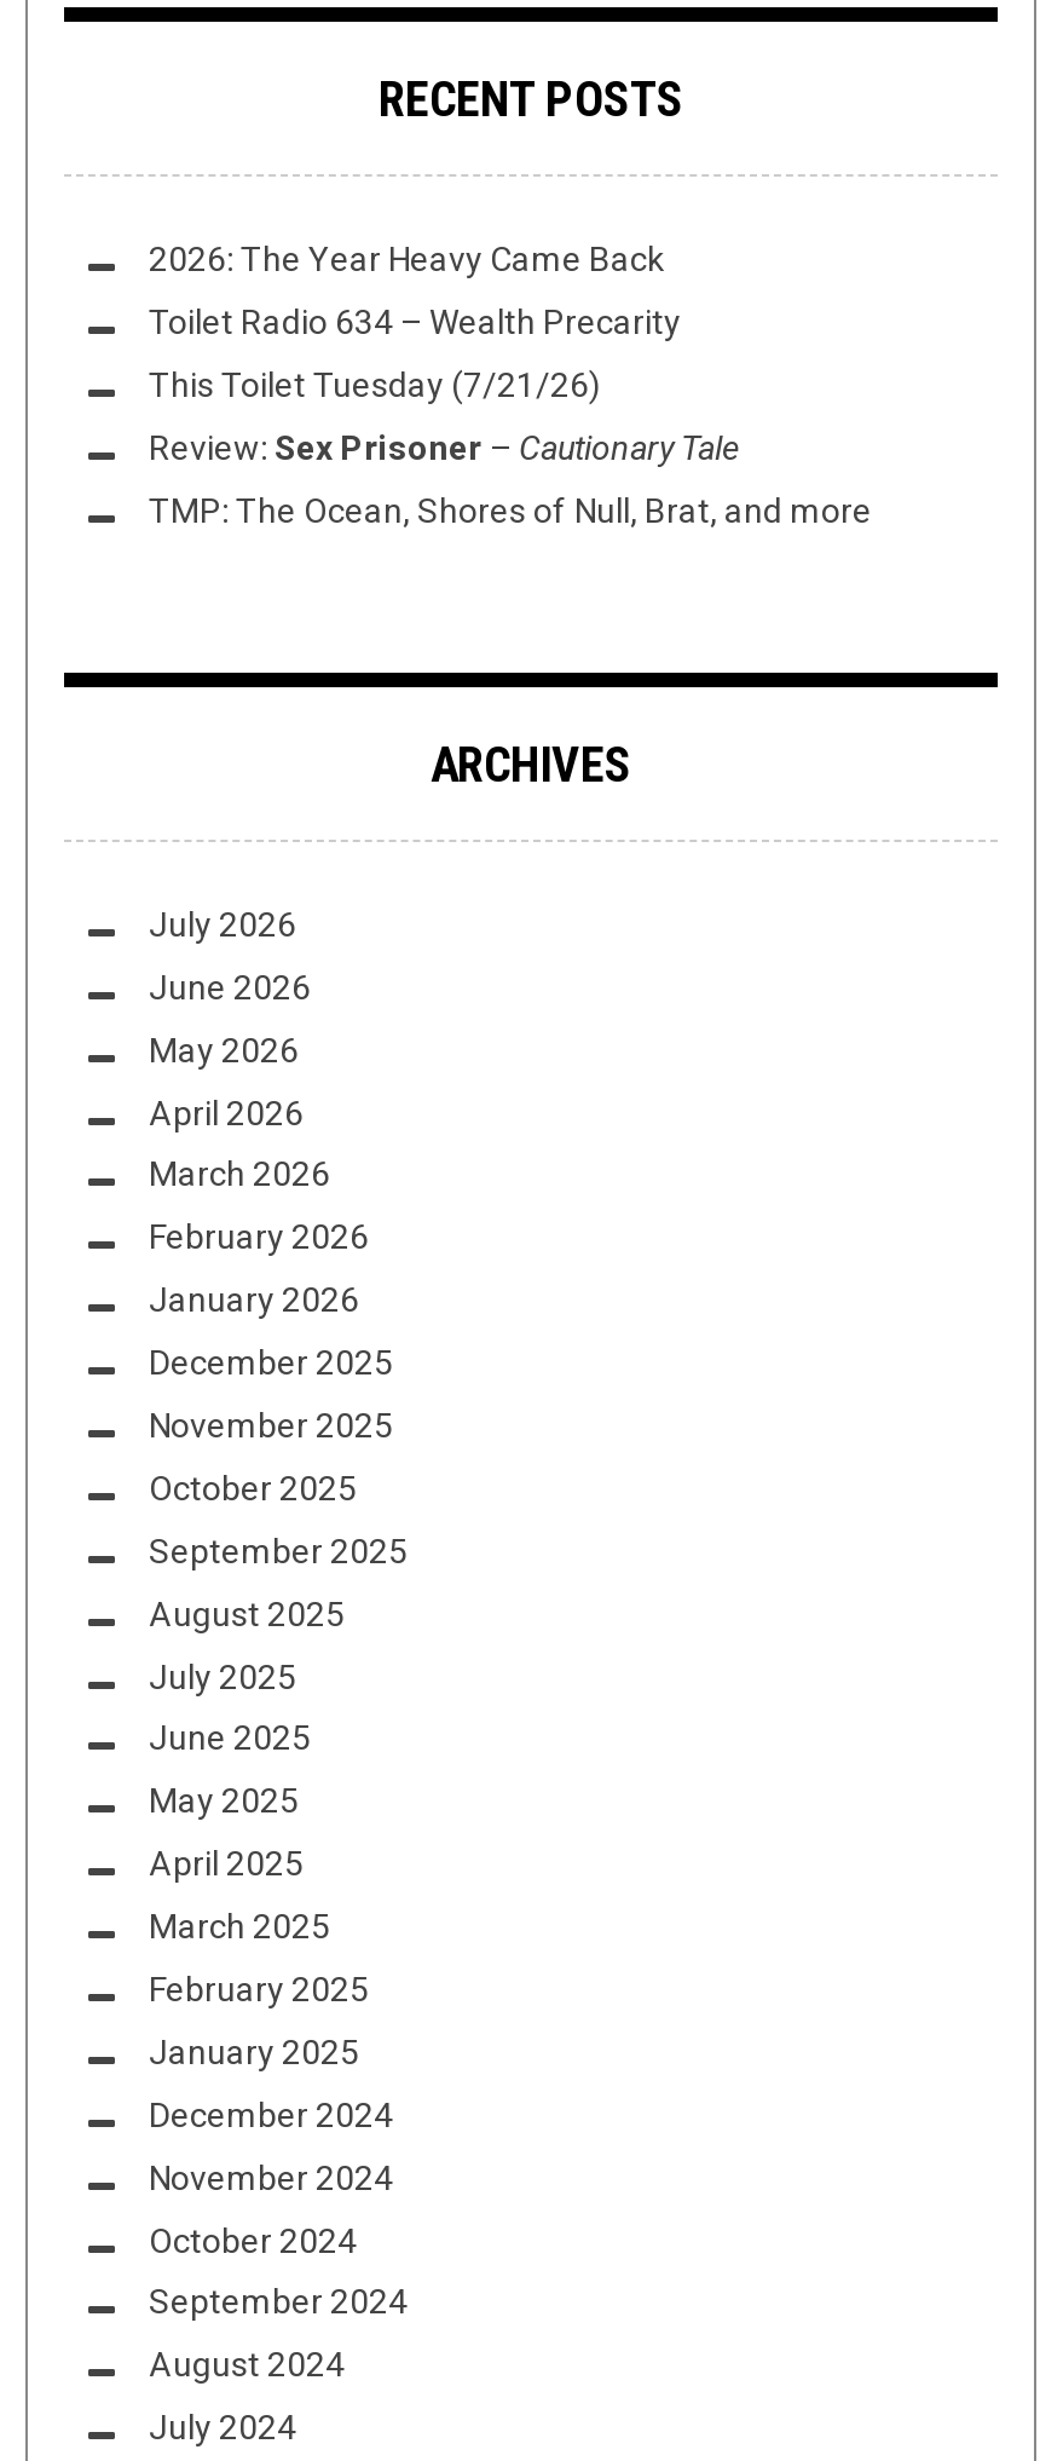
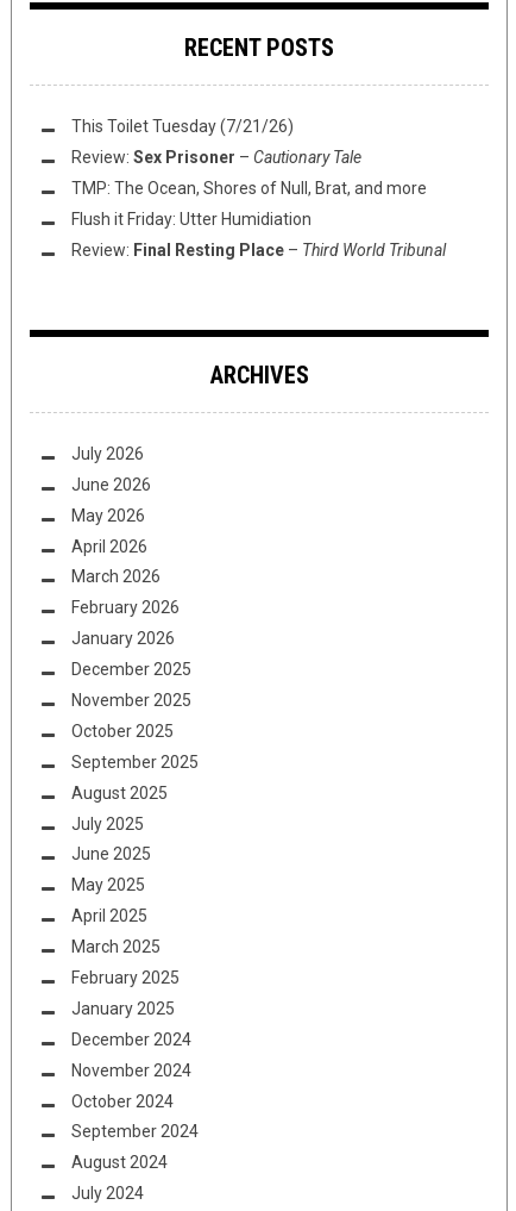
[149,240,681,342] 2026: The Year Heavy Came Back | Toilet Radio 634 – Wealth Precarity -> none
moved [149,365,872,529] -> [71,117,427,198]: This Toilet Tuesday (7/21/26) | Review: Sex Prisoner – Cautionary Tale | TMP: The Ocean, Shores of Null, Brat, and more
none -> [71,209,446,259] Flush it Friday: Utter Humidiation | Review: Final Resting Place – Third World Tribunal

